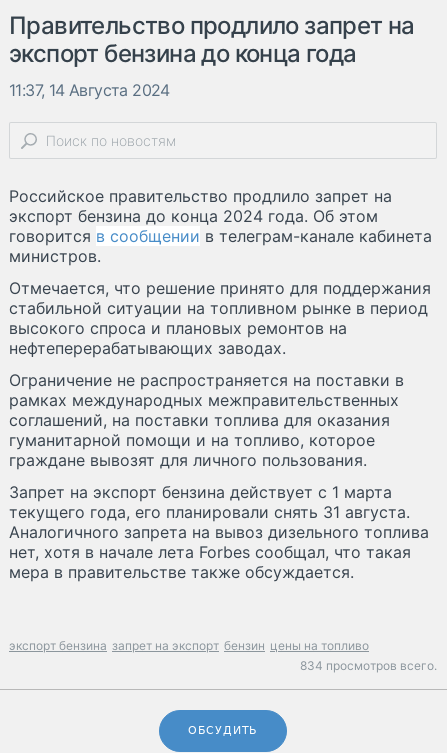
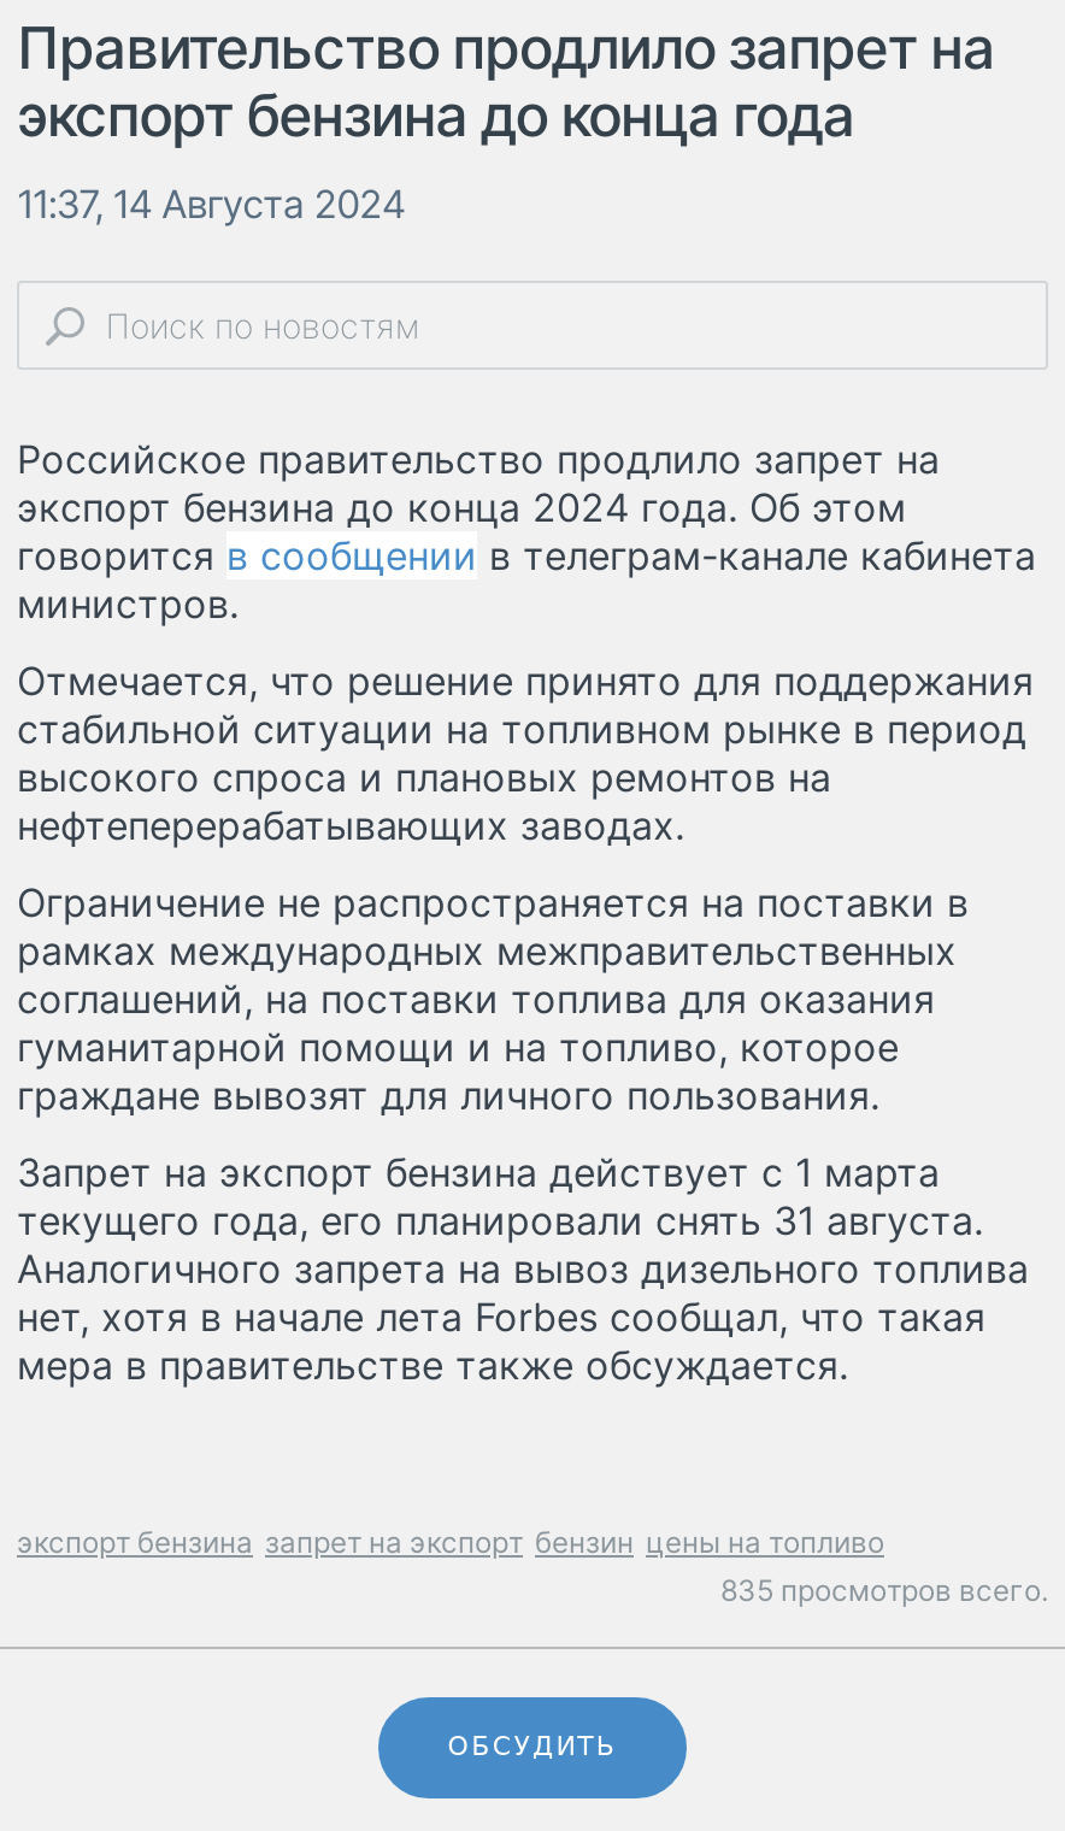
[300,658,437,673] 834 просмотров всего. -> [720,1572,1048,1608] 835 просмотров всего.

